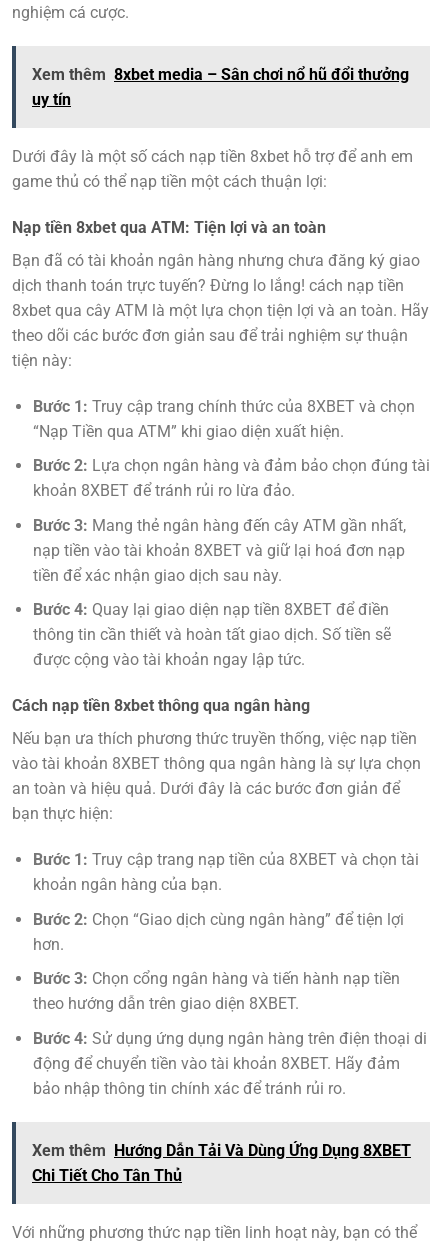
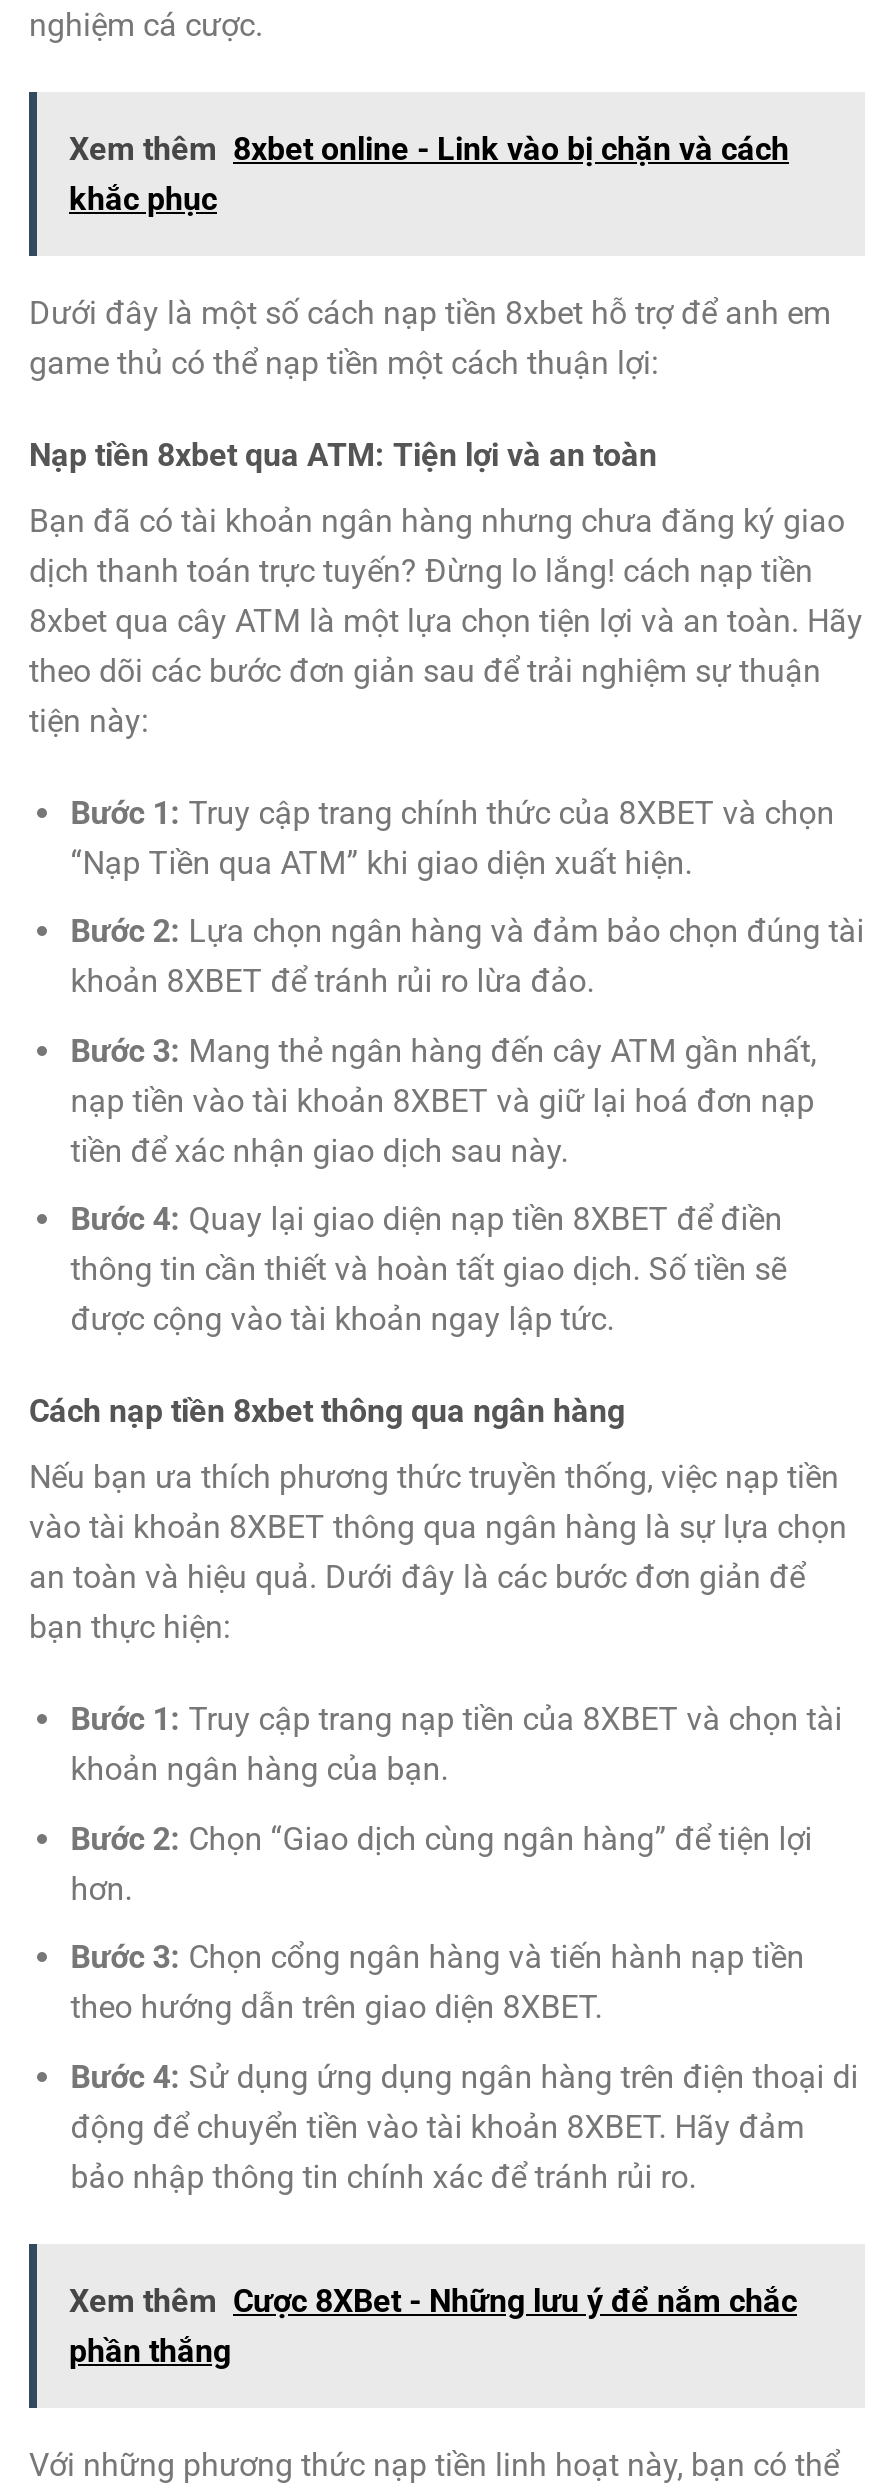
[32,65,409,109] Xem thêm 8xbet media – Sân chơi nổ hũ đổi thưởng | uy tín -> [69,130,789,218] Xem thêm 8xbet online - Link vào bị chặn và cách | khắc phục
[32,1141,411,1185] Xem thêm Hướng Dẫn Tải Và Dùng Ứng Dụng 8XBET | Chi Tiết Cho Tân Thủ -> [69,2281,797,2369] Xem thêm Cược 8XBet - Những lưu ý để nắm chắc | phần thắng

